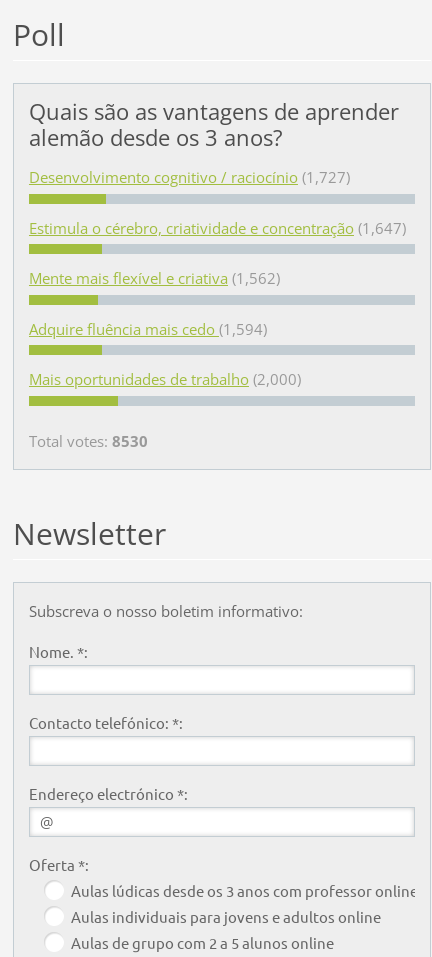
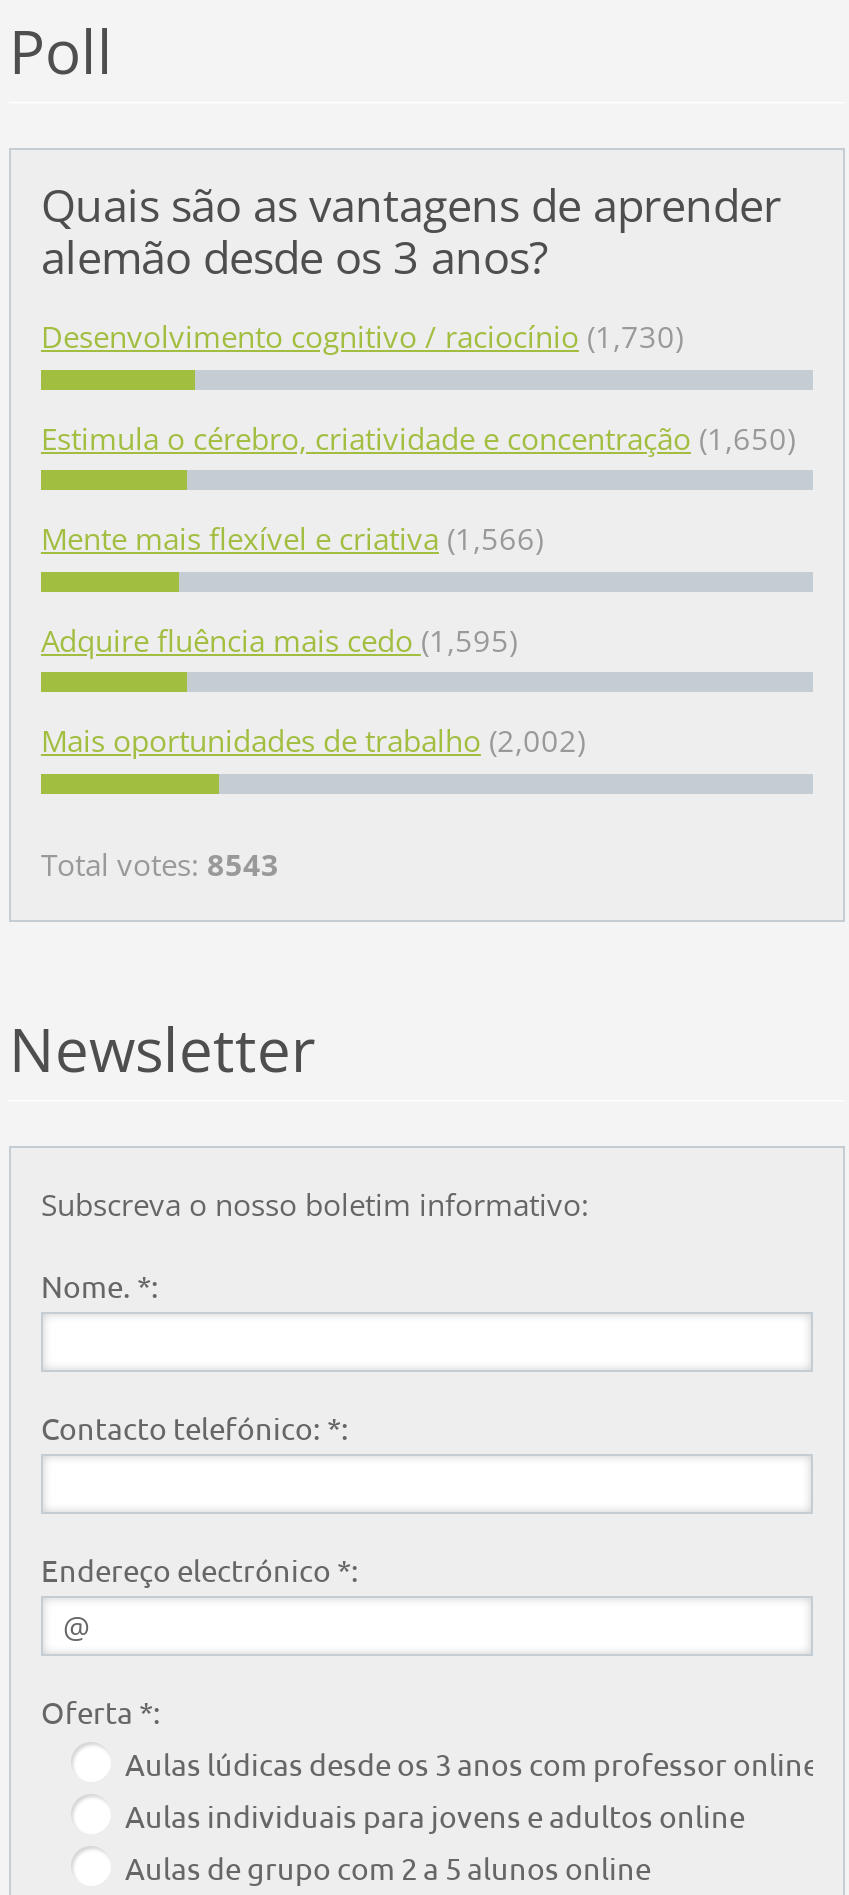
[29,167,350,187] Desenvolvimento cognitivo / raciocínio (1,727) -> [41,316,683,356] Desenvolvimento cognitivo / raciocínio (1,730)
[29,218,406,238] Estimula o cérebro, criatividade e concentração (1,647) -> [41,417,795,457] Estimula o cérebro, criatividade e concentração (1,650)
[29,268,280,288] Mente mais flexível e criativa (1,562) -> [41,518,543,558] Mente mais flexível e criativa (1,566)
[29,319,267,339] Adquire fluência mais cedo (1,594) -> [41,619,517,659] Adquire fluência mais cedo (1,595)
[29,369,301,389] Mais oportunidades de trabalho (2,000) -> [41,720,585,760] Mais oportunidades de trabalho (2,002)
[29,431,148,451] Total votes: 8530 -> [41,844,279,884] Total votes: 8543

